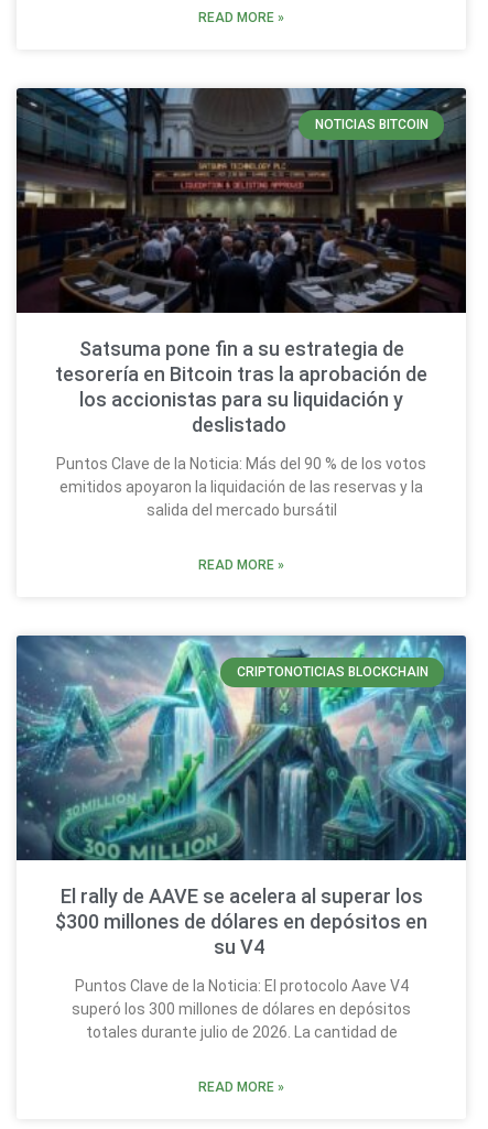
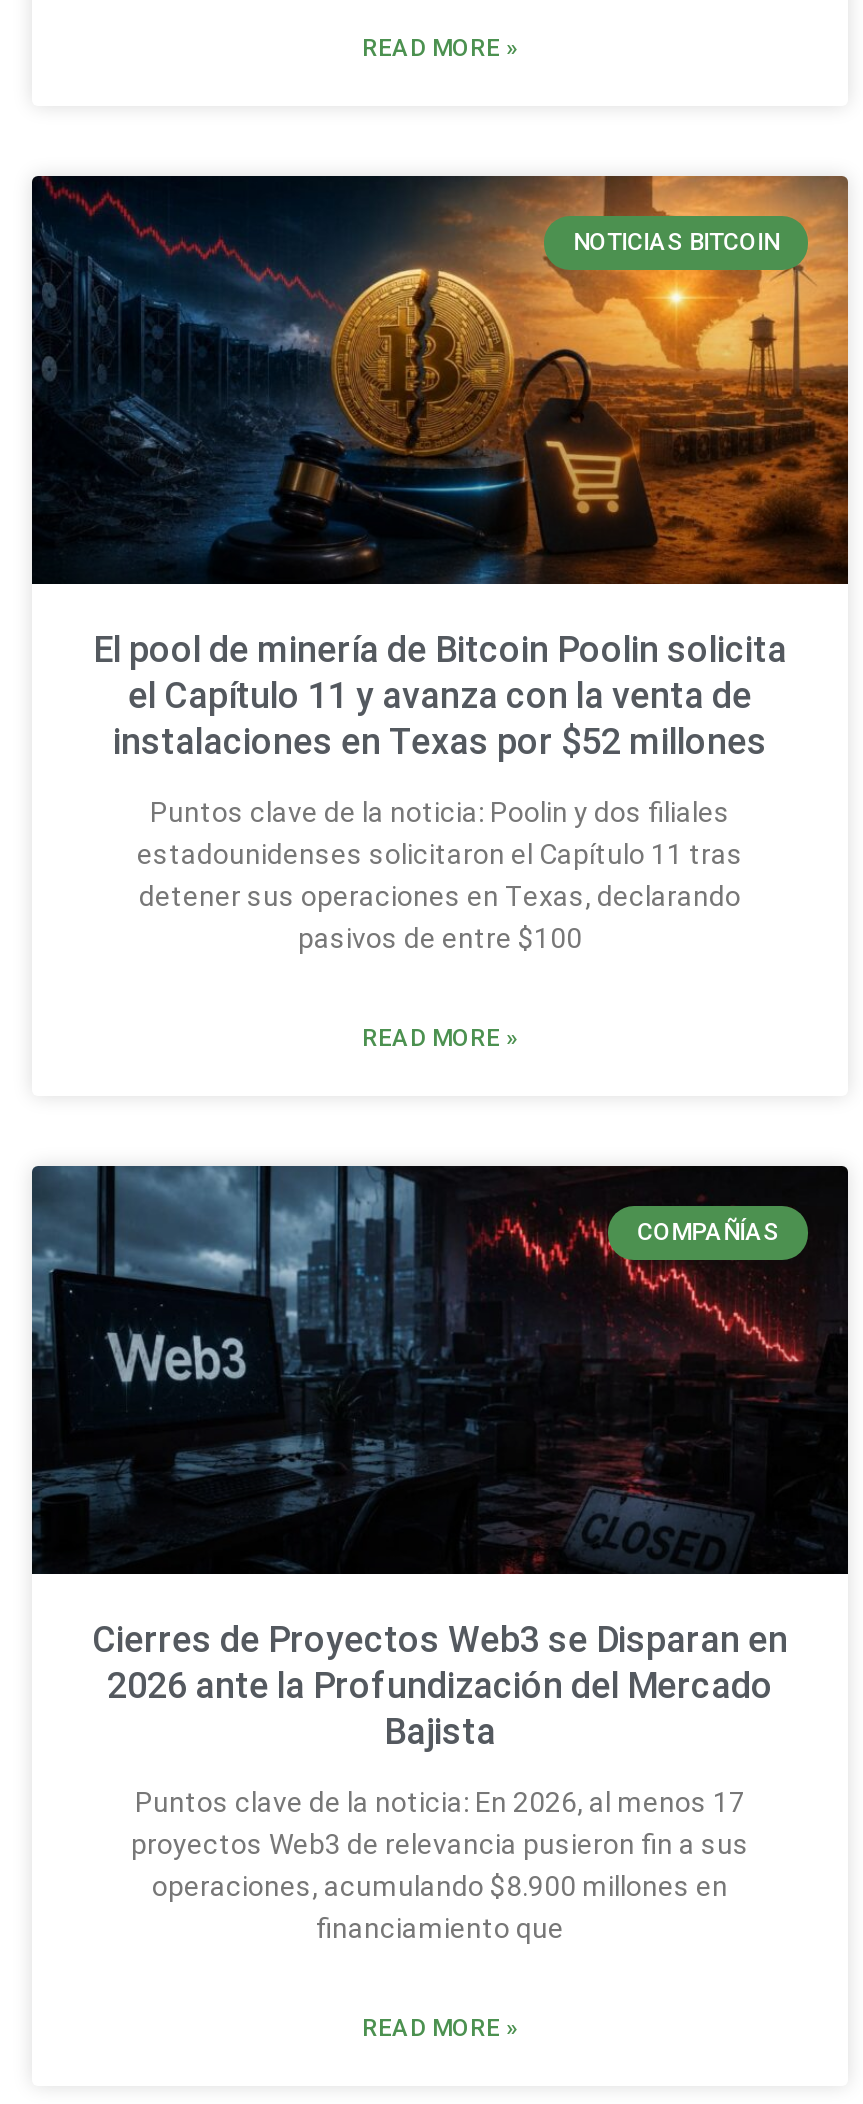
[17,87,467,436] [image] | Satsuma pone fin a su estrategia de | tesorería en Bitcoin tras la aprobación de | los accionistas para su liquidación y | deslistado -> [32,174,850,762] [image] | El pool de minería de Bitcoin Poolin solicita | el Capítulo 11 y avanza con la venta de | instalaciones en Texas por $52 millones
[56,455,426,519] Puntos Clave de la Noticia: Más del 90 % de los votos | emitidos apoyaron la liquidación de las reservas y la | salida del mercado bursátil -> [137,796,743,954] Puntos clave de la noticia: Poolin y dos filiales | estadounidenses solicitaron el Capítulo 11 tras | detener sus operaciones en Texas, declarando | pasivos de entre $100
[15,634,467,860] [image] | CRIPTONOTICIAS BLOCKCHAIN -> [32,1164,850,1576] [image] | COMPAÑÍAS
[55,885,427,958] El rally de AAVE se acelera al superar los | $300 millones de dólares en depósitos en | su V4 -> [92,1618,788,1752] Cierres de Proyectos Web3 se Disparan en | 2026 ante la Profundización del Mercado | Bajista
[72,977,411,1041] Puntos Clave de la Noticia: El protocolo Aave V4 | superó los 300 millones de dólares en depósitos | totales durante julio de 2026. La cantidad de -> [131,1786,749,1944] Puntos clave de la noticia: En 2026, al menos 17 | proyectos Web3 de relevancia pusieron fin a sus | operaciones, acumulando $8.900 millones en | financiamiento que

